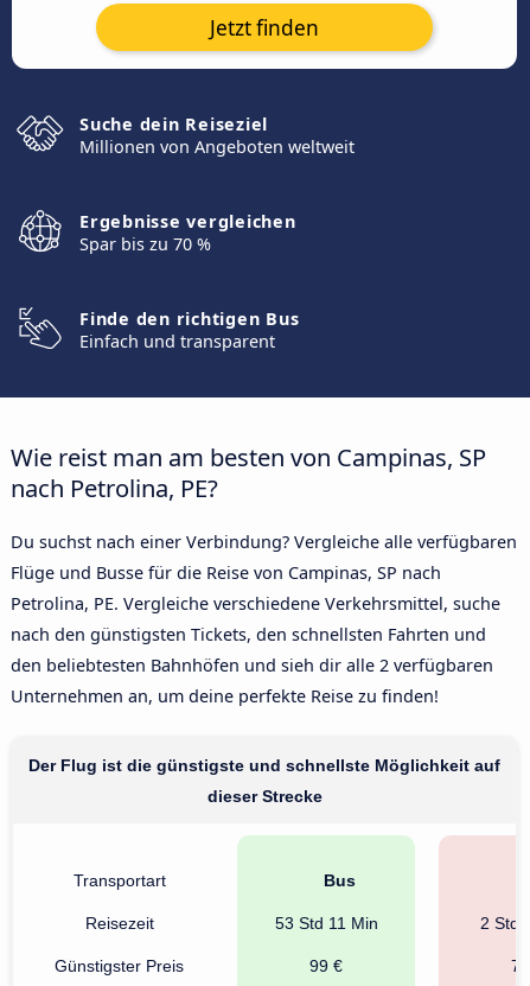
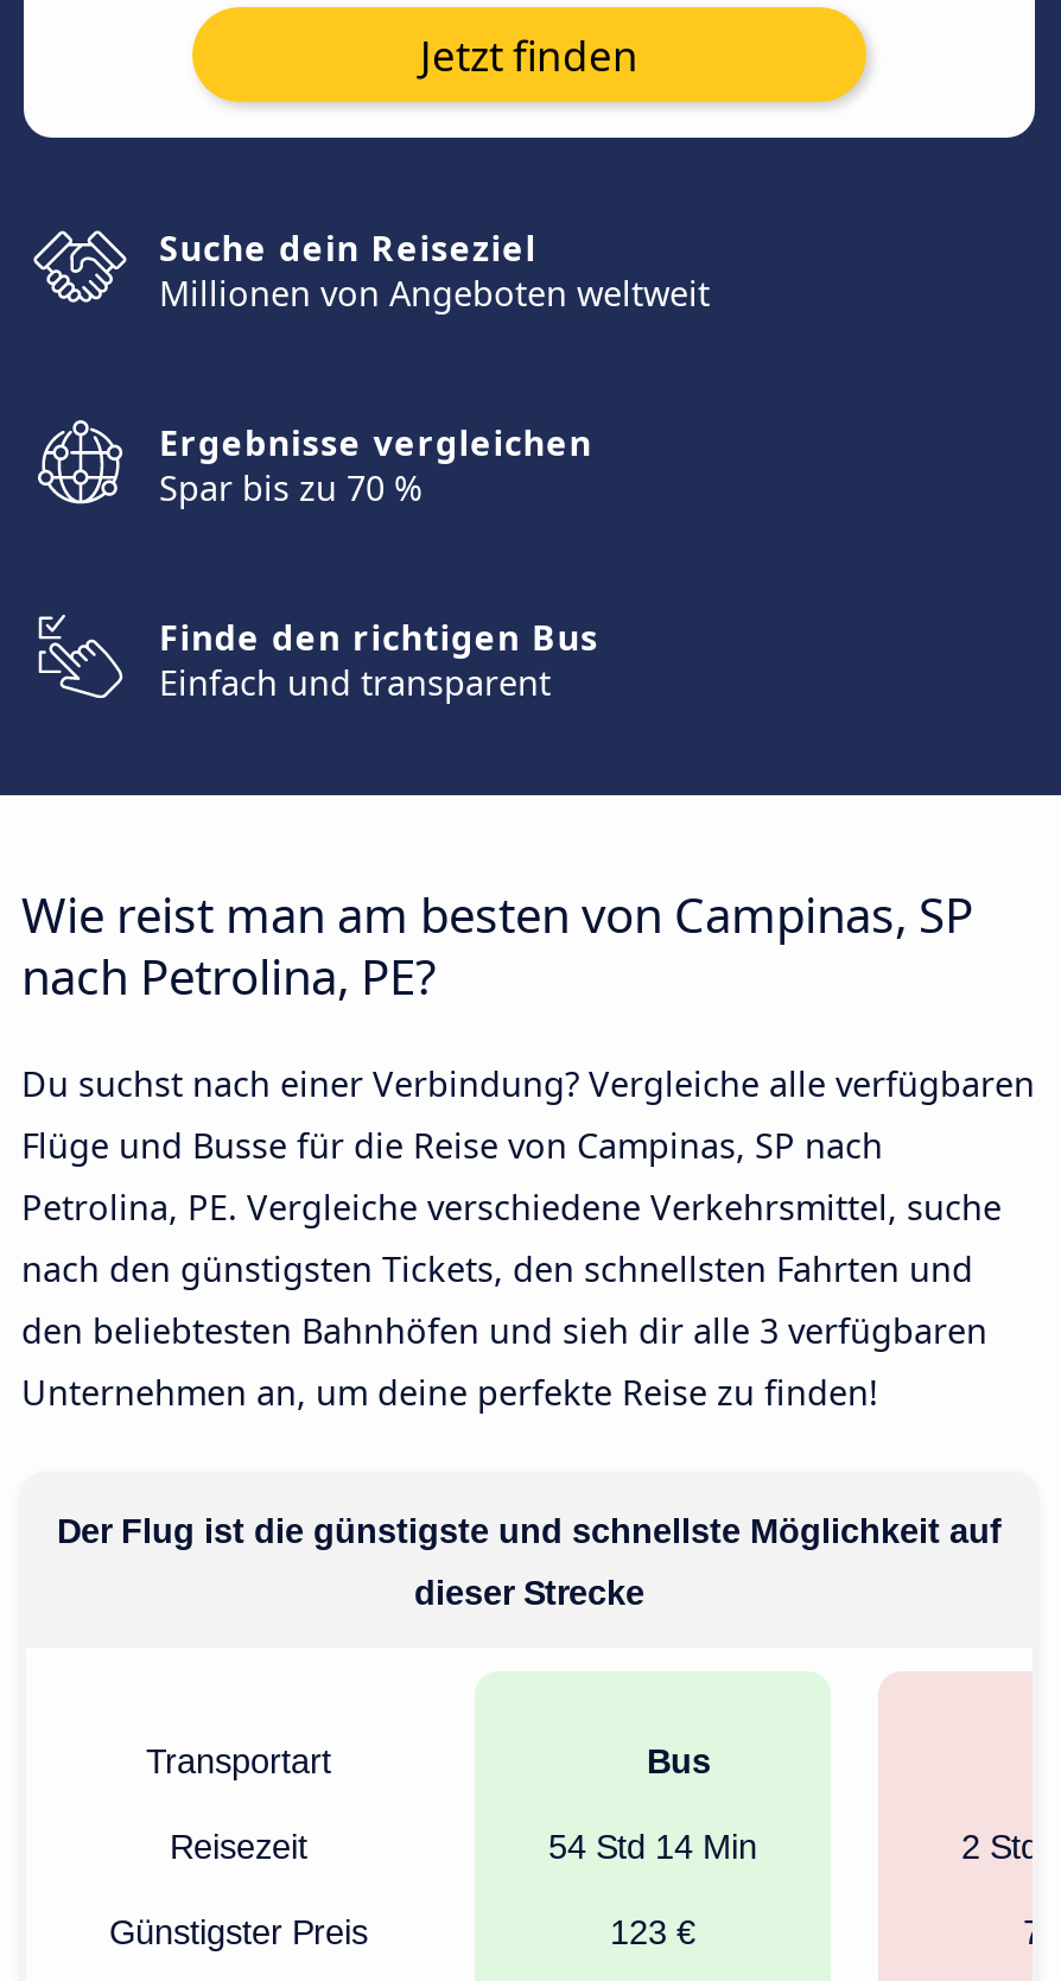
[11,654,493,676] den beliebtesten Bahnhöfen und sieh dir alle 2 verfügbaren -> [21,1308,987,1353] den beliebtesten Bahnhöfen und sieh dir alle 3 verfügbaren
[274,913,378,932] 53 Std 11 Min -> [548,1827,757,1865] 54 Std 14 Min
[309,956,343,975] 99 € -> [610,1913,695,1951] 123 €

